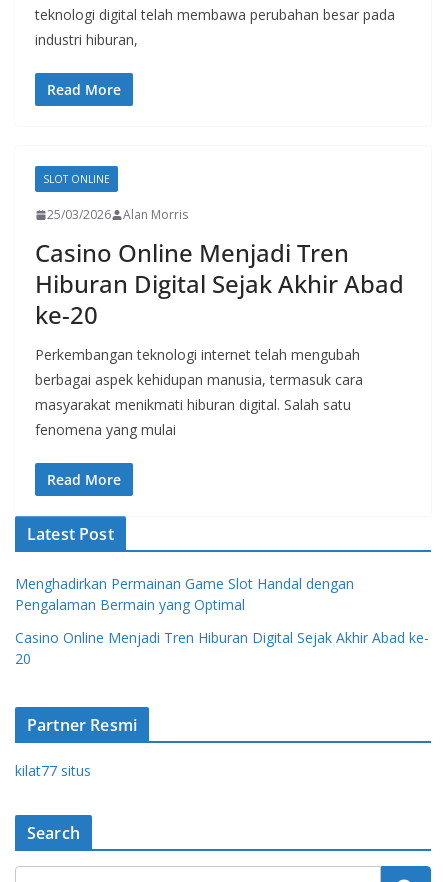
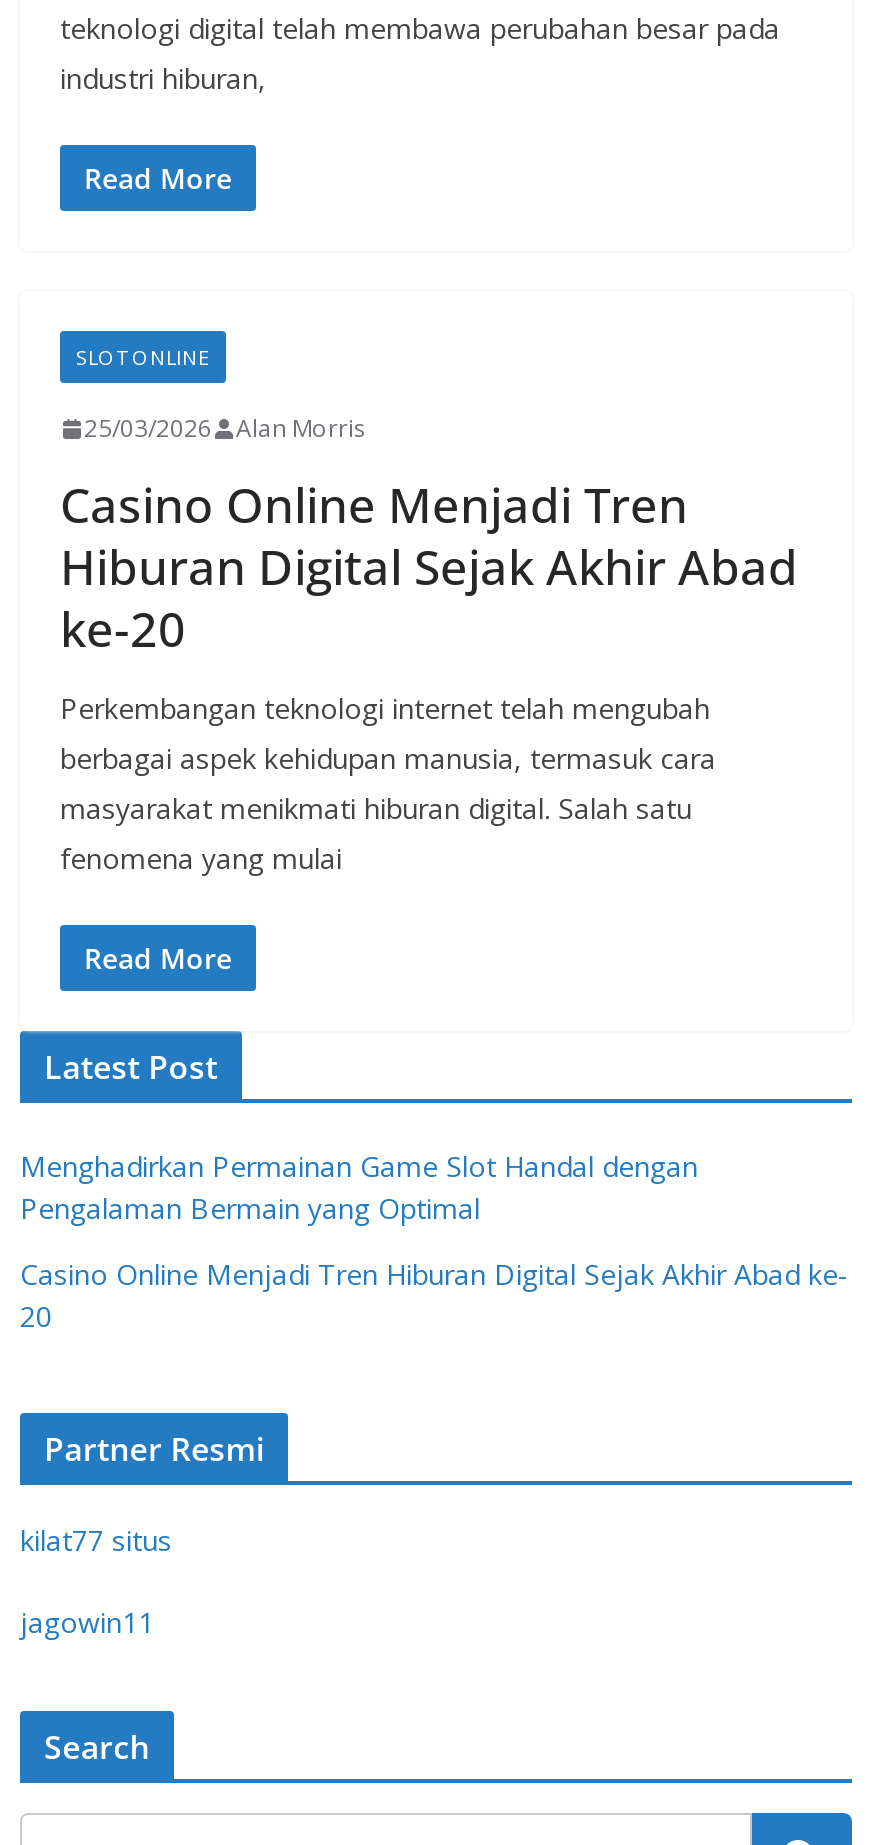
none -> [20,1603,154,1641] jagowin11

